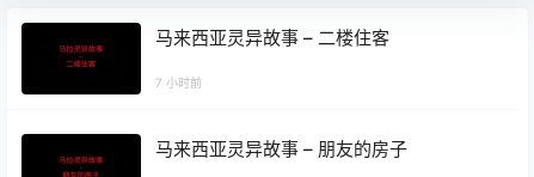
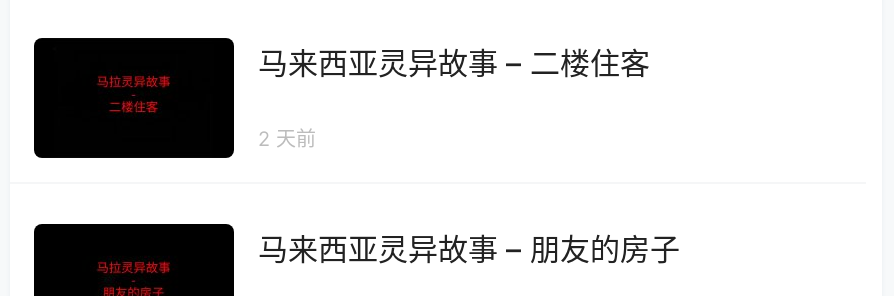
[155,75,202,90] 7 小时前 -> [258,126,316,150] 2 天前

